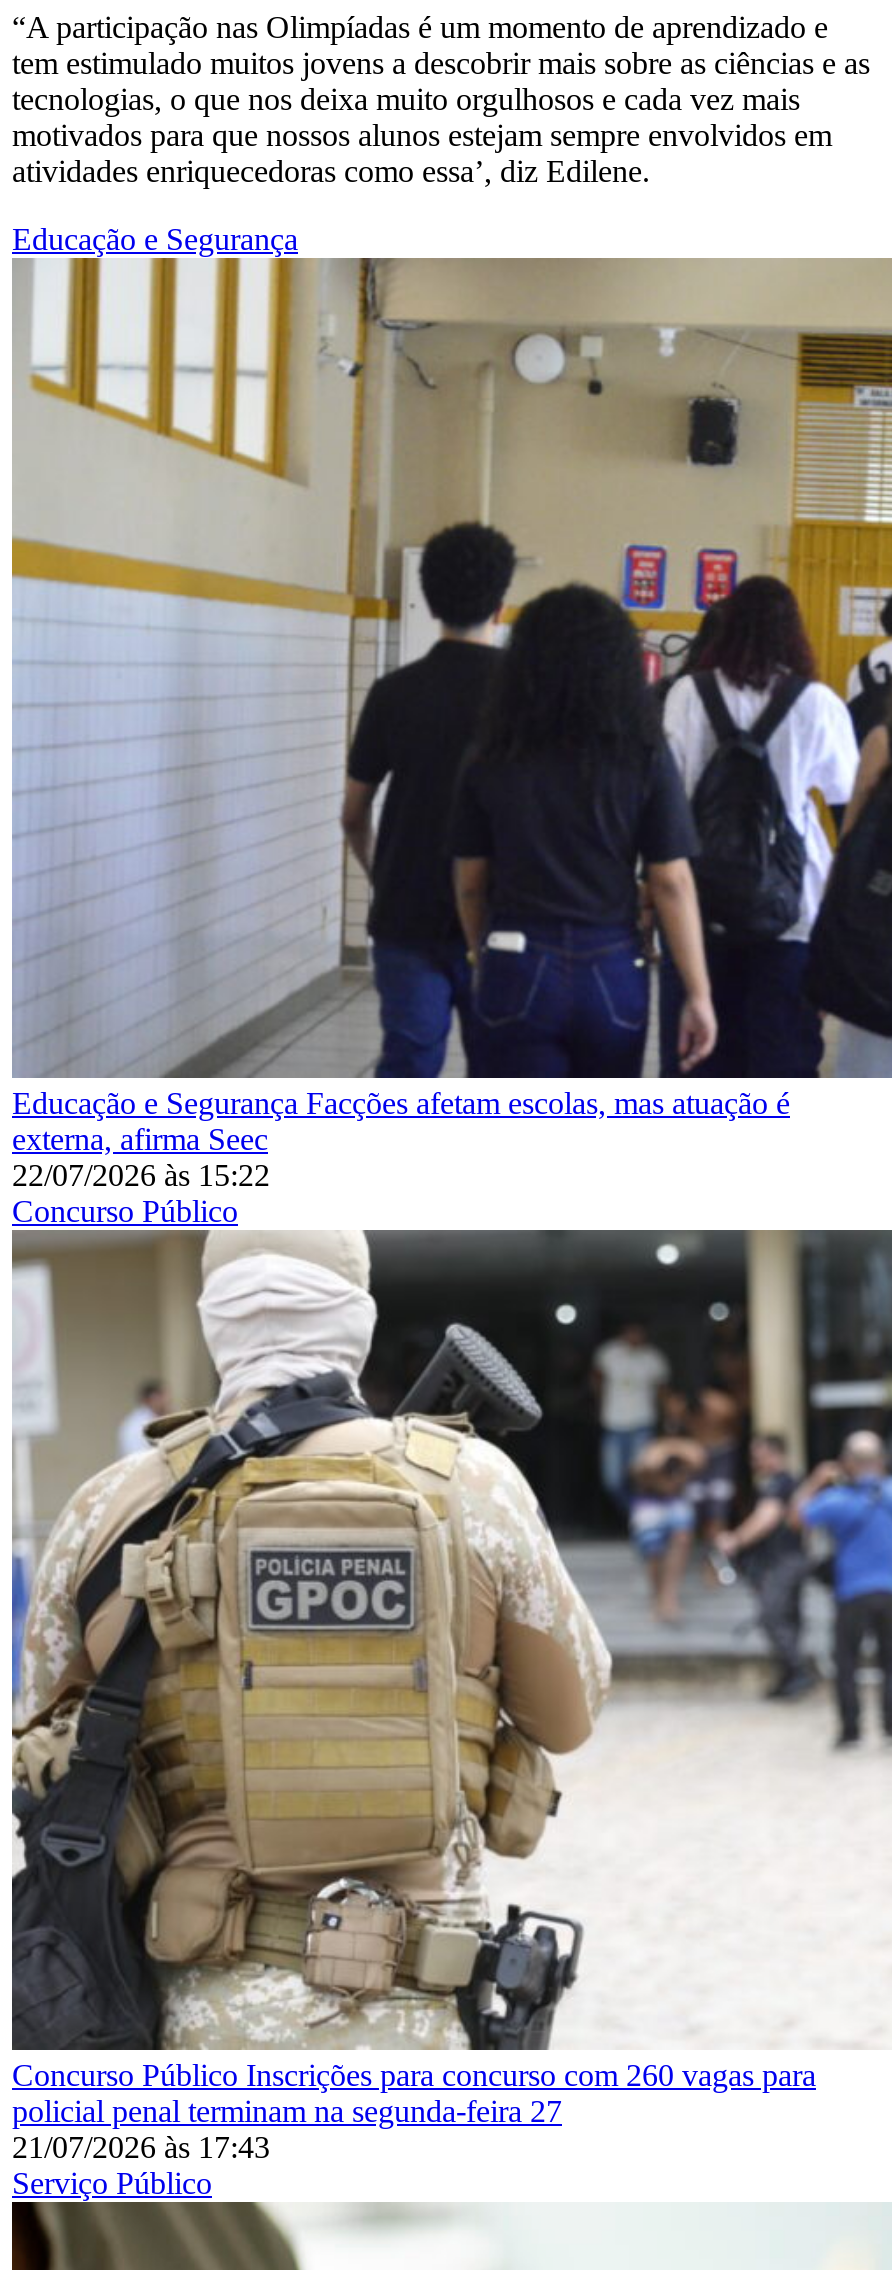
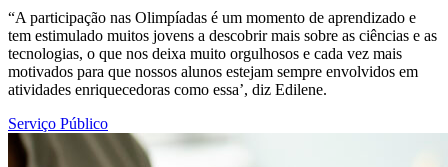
[12,222,298,256] Educação e Segurança -> none
[10,256,886,1228] [image] | Educação e Segurança Facções afetam escolas, mas atuação é | externa, afirma Seec | 22/07/2026 às 15:22 | Concurso Público -> none
[10,1228,886,2164] [image] | Concurso Público Inscrições para concurso com 260 vagas para | policial penal terminam na segunda-feira 27 | 21/07/2026 às 17:43 -> none

